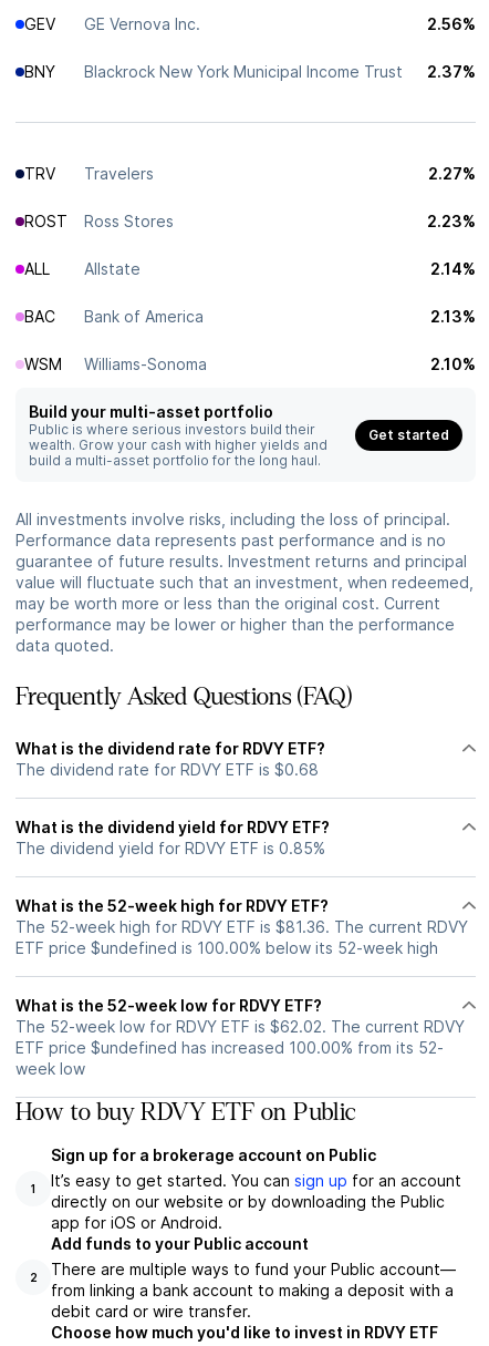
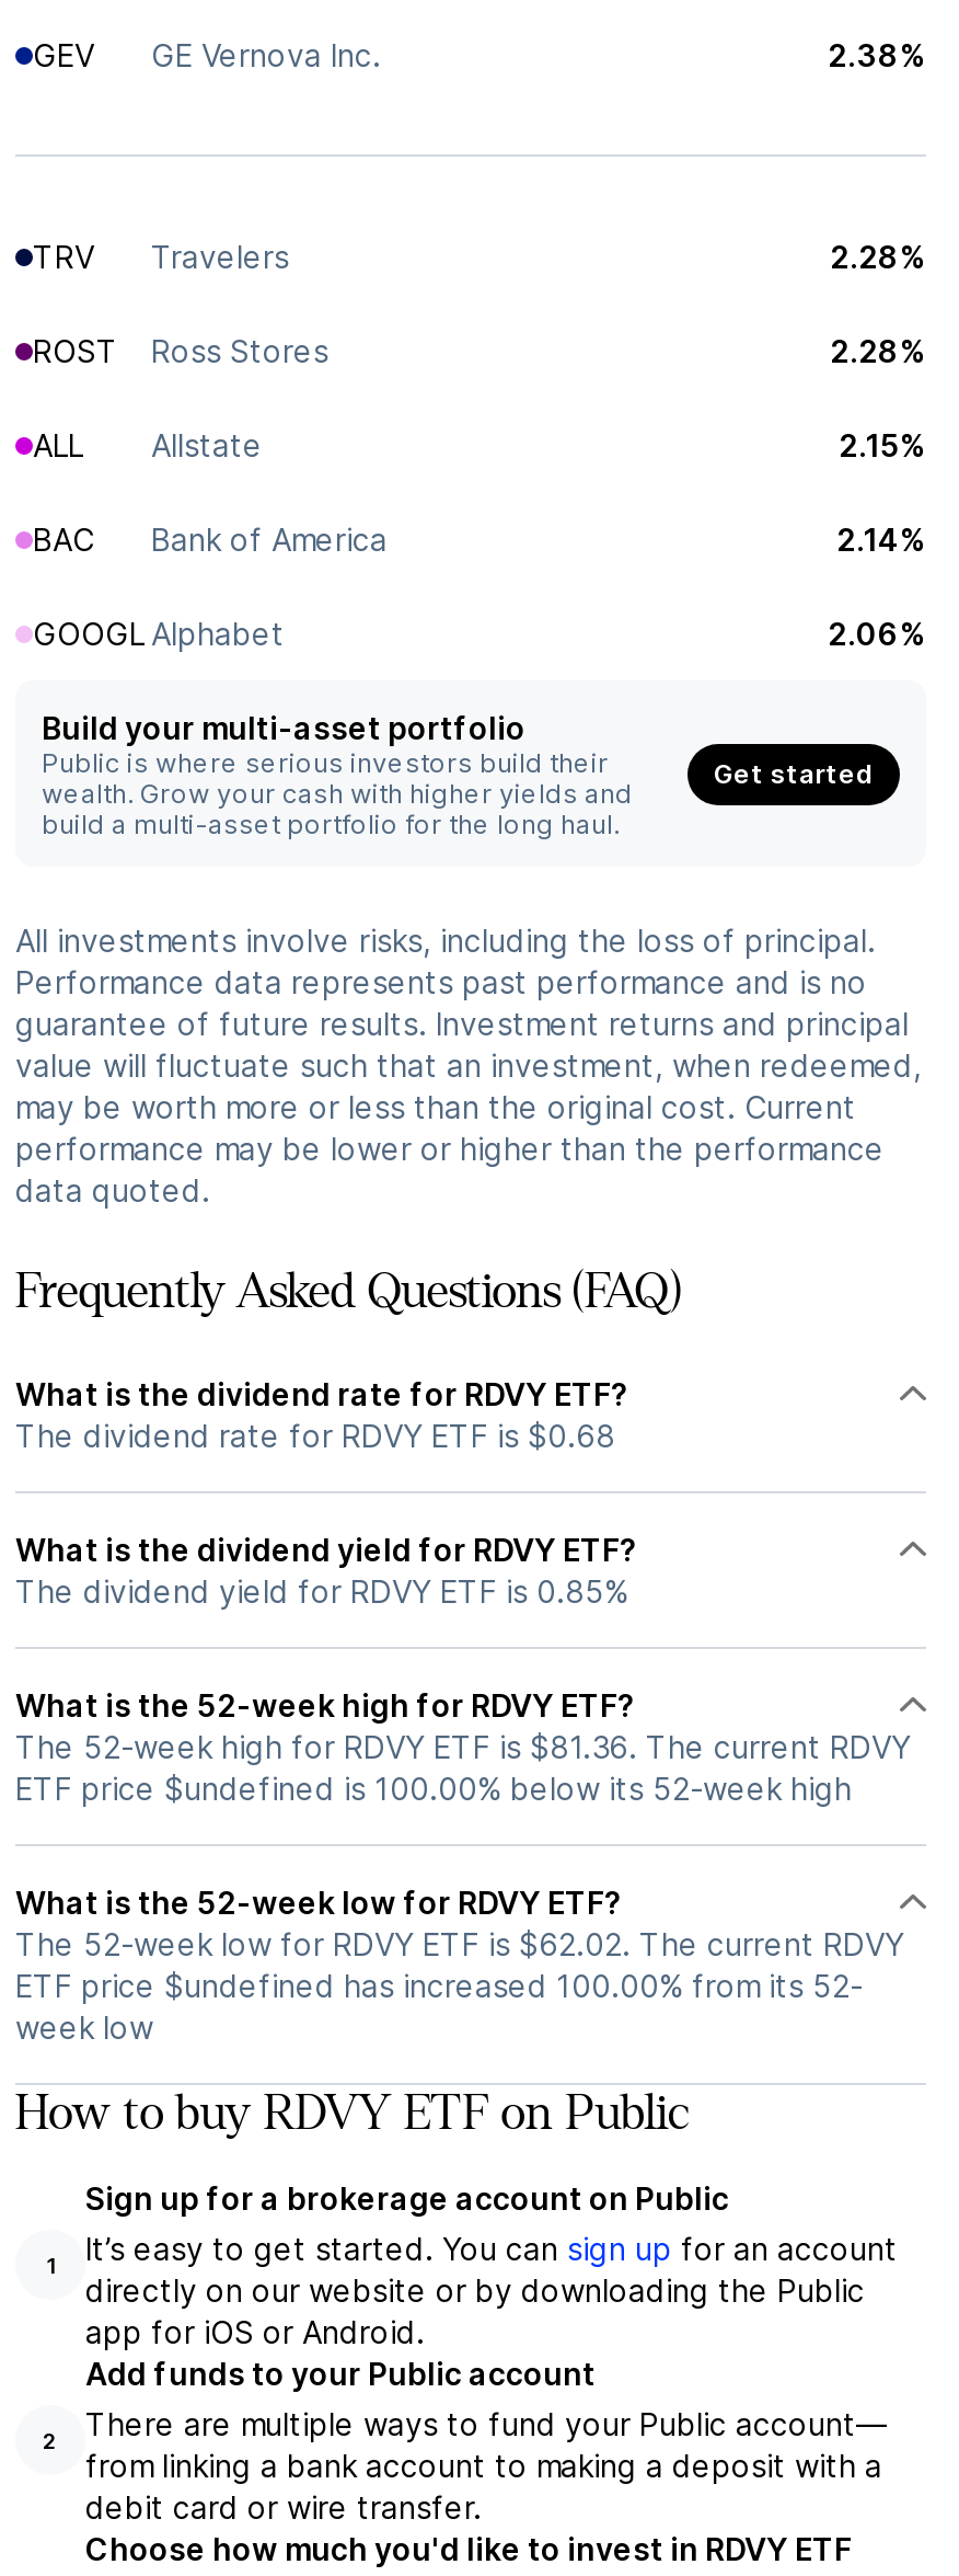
[24,14,476,81] 2.56% | BNY | Blackrock New York Municipal Income Trust | 2.37% -> [828,36,926,73] 2.38%
[428,164,476,183] 2.27% -> [830,238,926,275] 2.28%
[427,212,476,230] 2.23% -> [830,332,926,369] 2.28%
[430,259,476,278] 2.14% -> [839,426,926,463] 2.15%
[430,307,476,326] 2.13% -> [836,520,926,558] 2.14%
[24,355,476,373] WSM | Williams-Sonoma | 2.10% -> [33,615,926,652] GOOGL Alphabet | 2.06%

